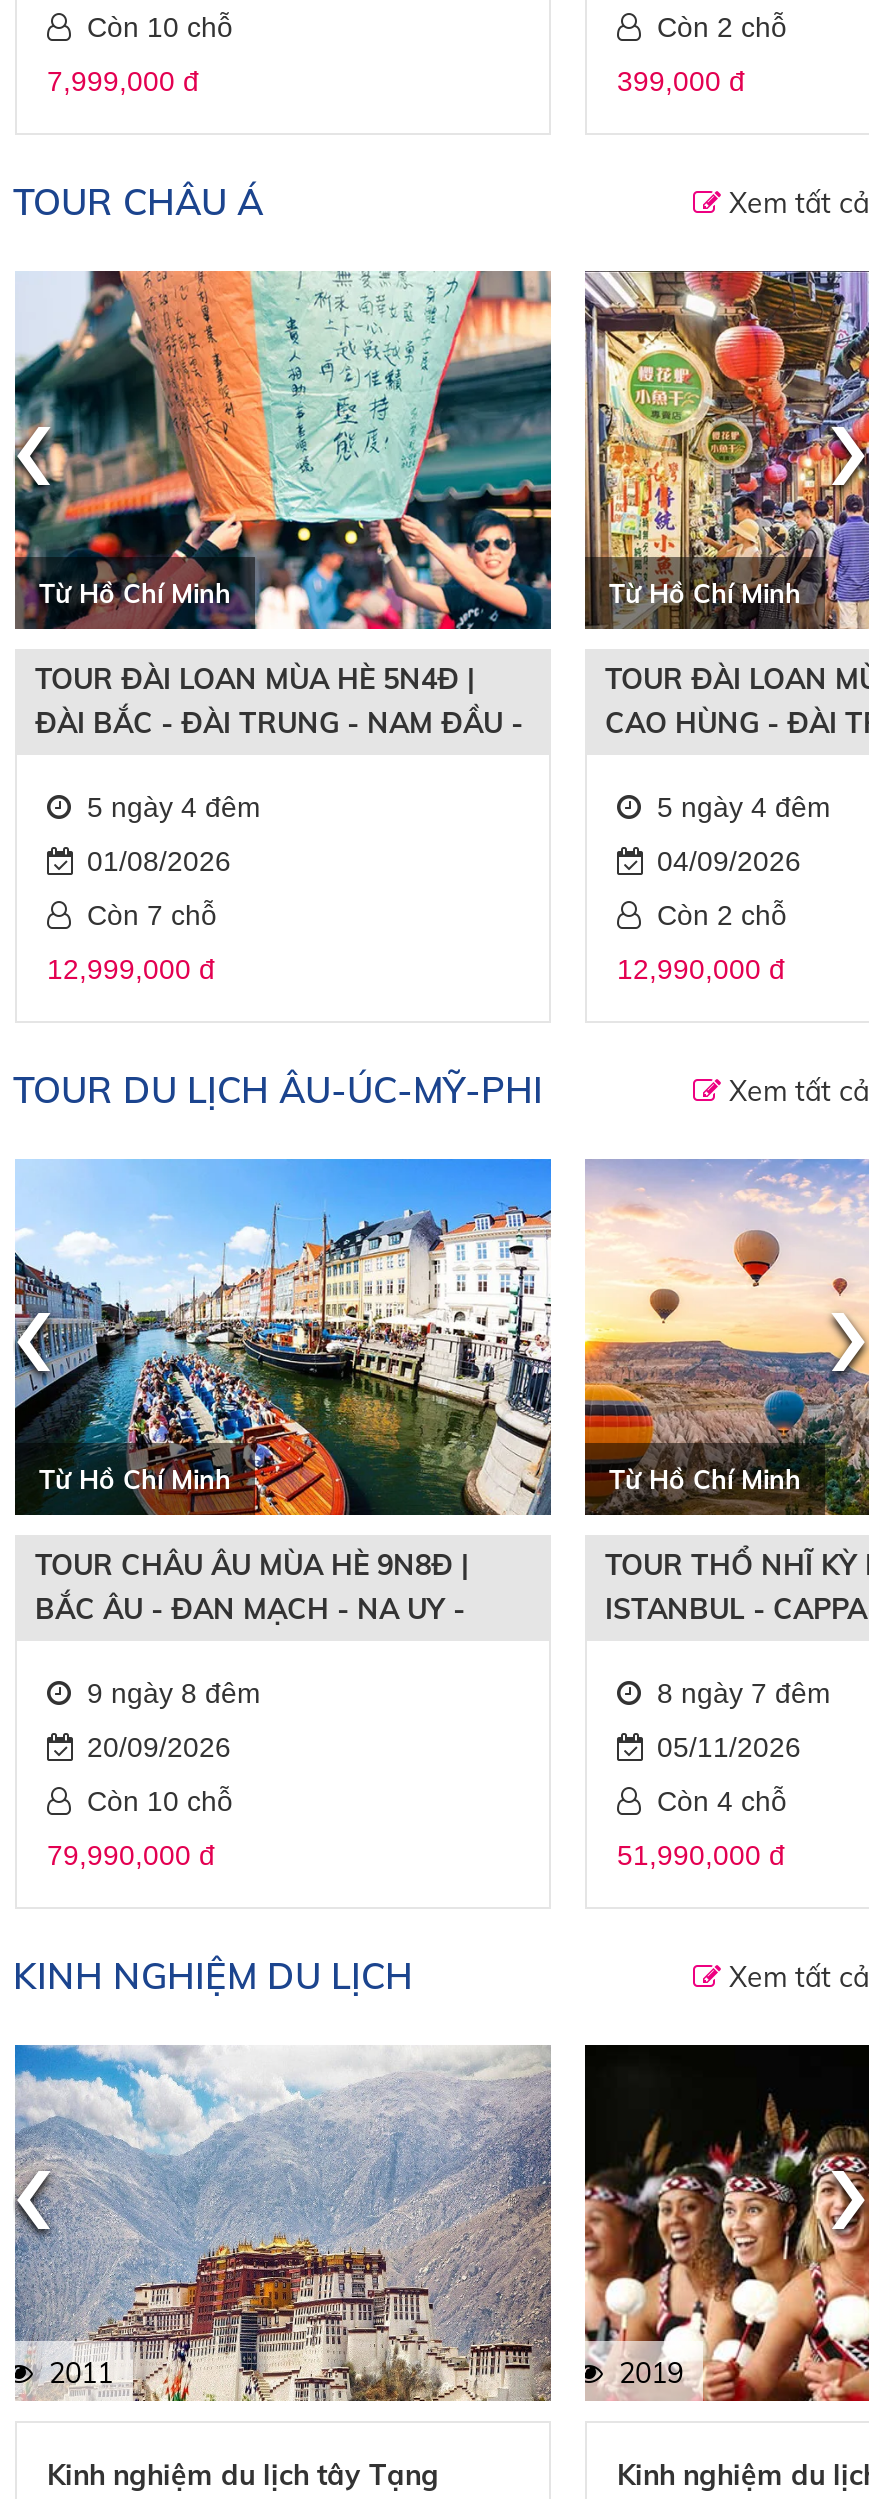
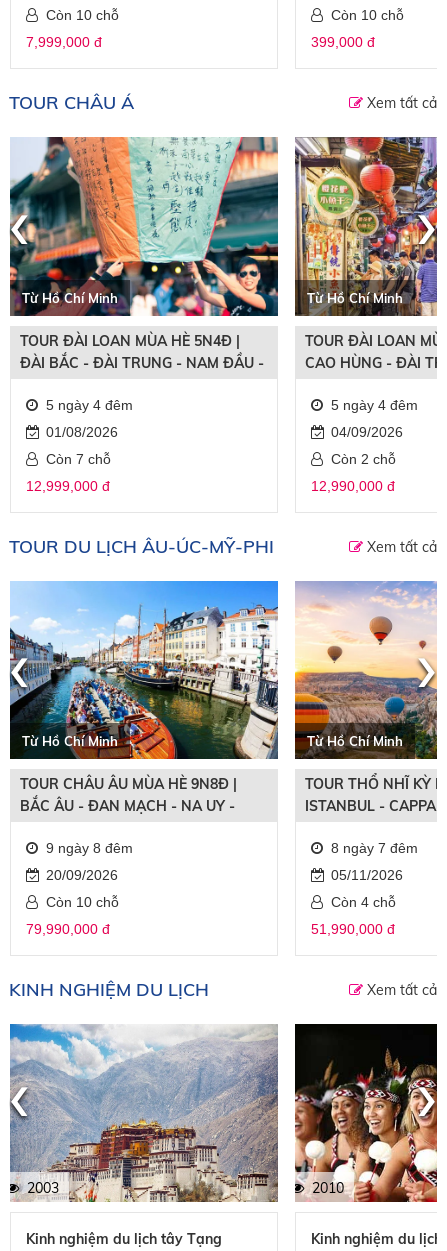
[657,12,787,44] Còn 2 chỗ -> [331,7,404,23] Còn 10 chỗ
[49,2355,113,2391] 2011 -> [27,1179,59,1197] 2003
[619,2355,683,2391] 2019 -> [312,1179,344,1197] 2010

